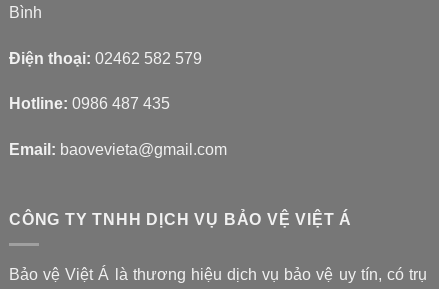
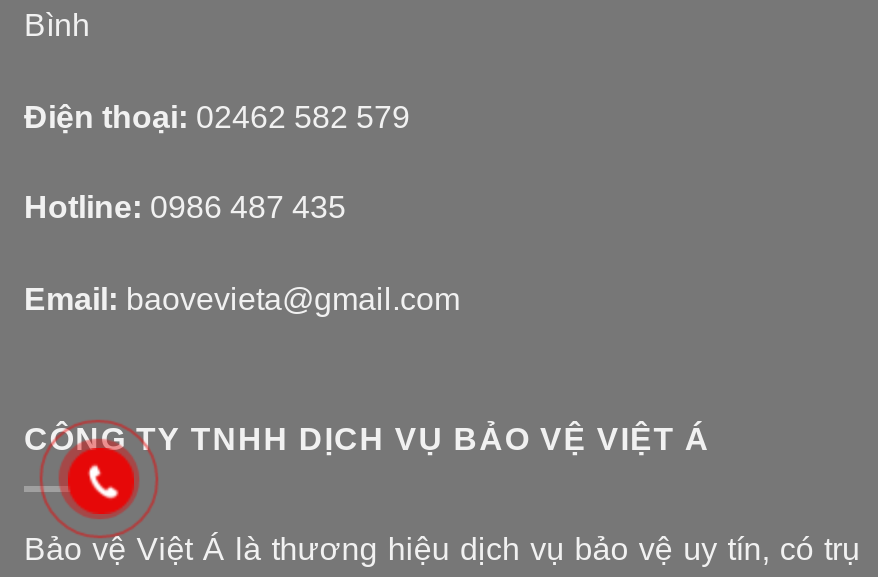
none -> [38,462,160,526] [image]

